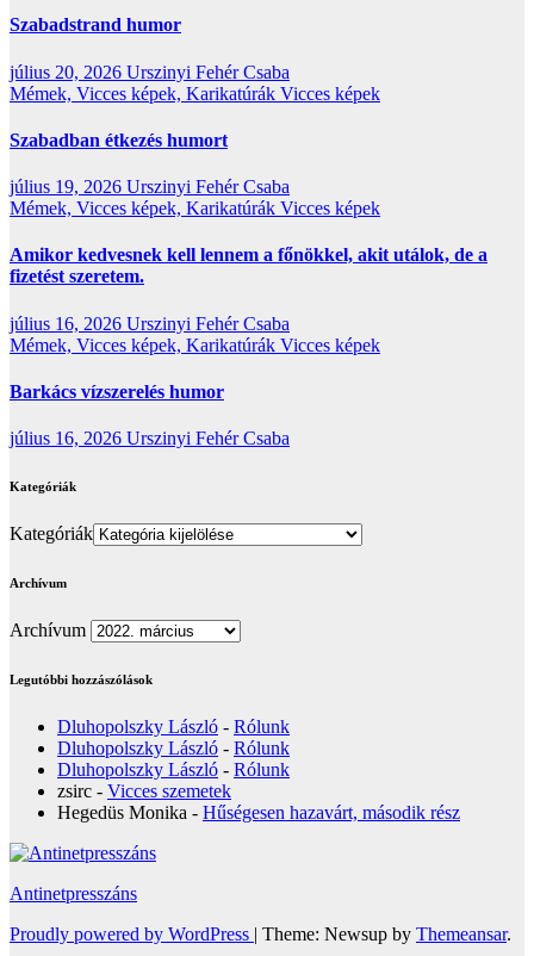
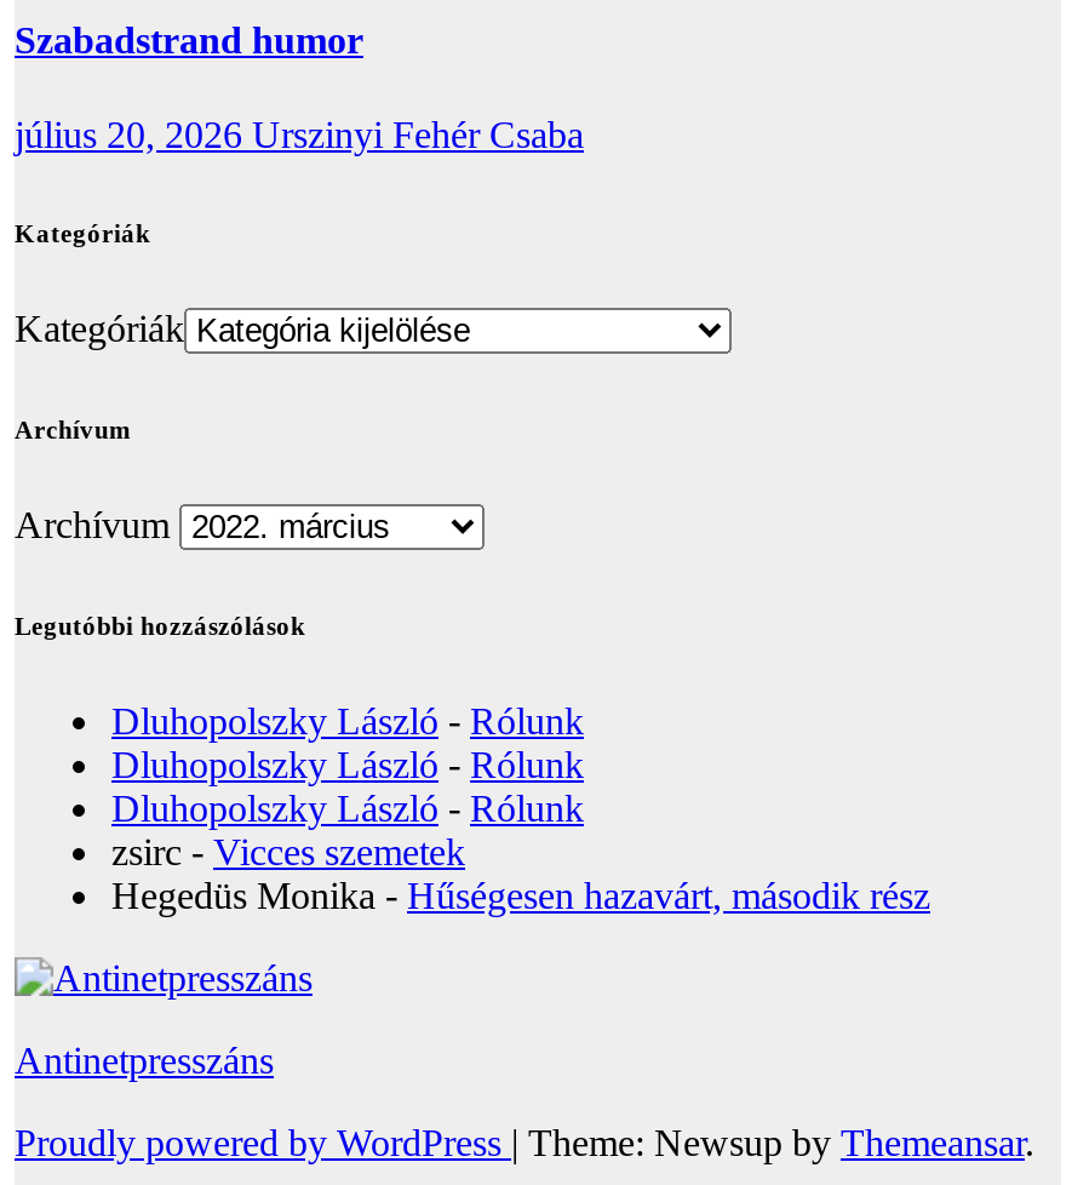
[10,83,488,448] Mémek, Vicces képek, Karikatúrák Vicces képek | Szabadban étkezés humort | július 19, 2026 Urszinyi Fehér Csaba | Mémek, Vicces képek, Karikatúrák Vicces képek | Amikor kedvesnek kell lennem a főnökkel, akit utálok, de a | fizetést szeretem. | július 16, 2026 Urszinyi Fehér Csaba | Mémek, Vicces képek, Karikatúrák Vicces képek | Barkács vízszerelés humor | július 16, 2026 Urszinyi Fehér Csaba -> none

